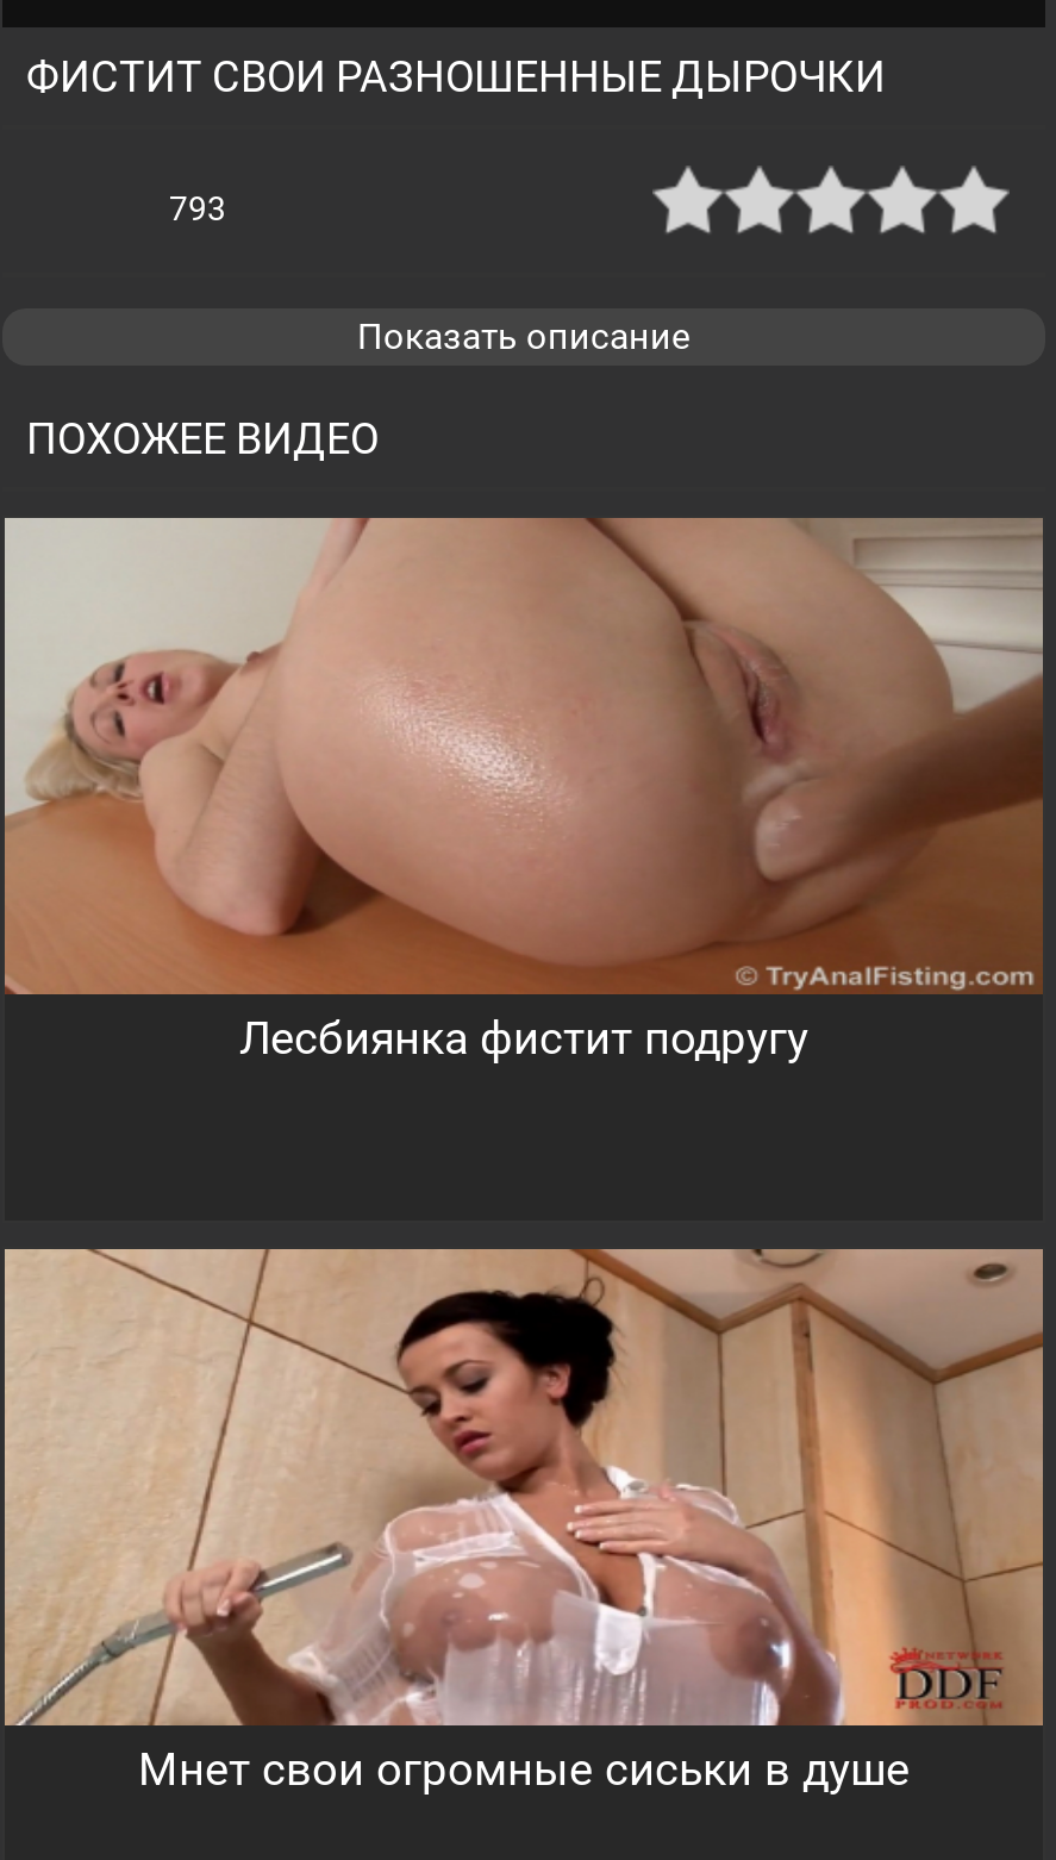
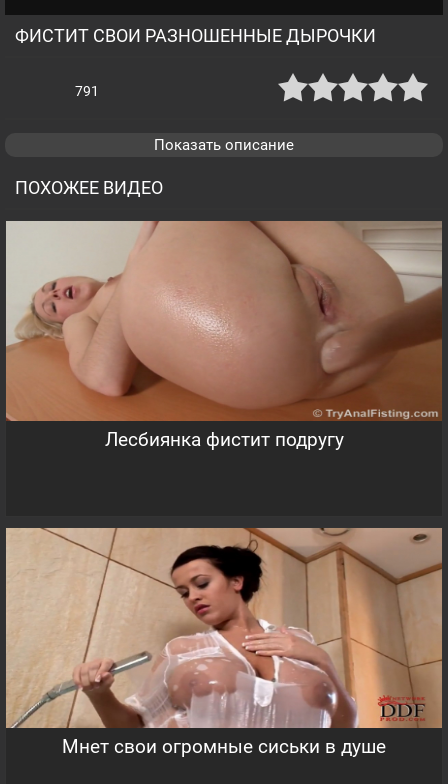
[169,189,226,227] 793 -> [75,83,99,99] 791

